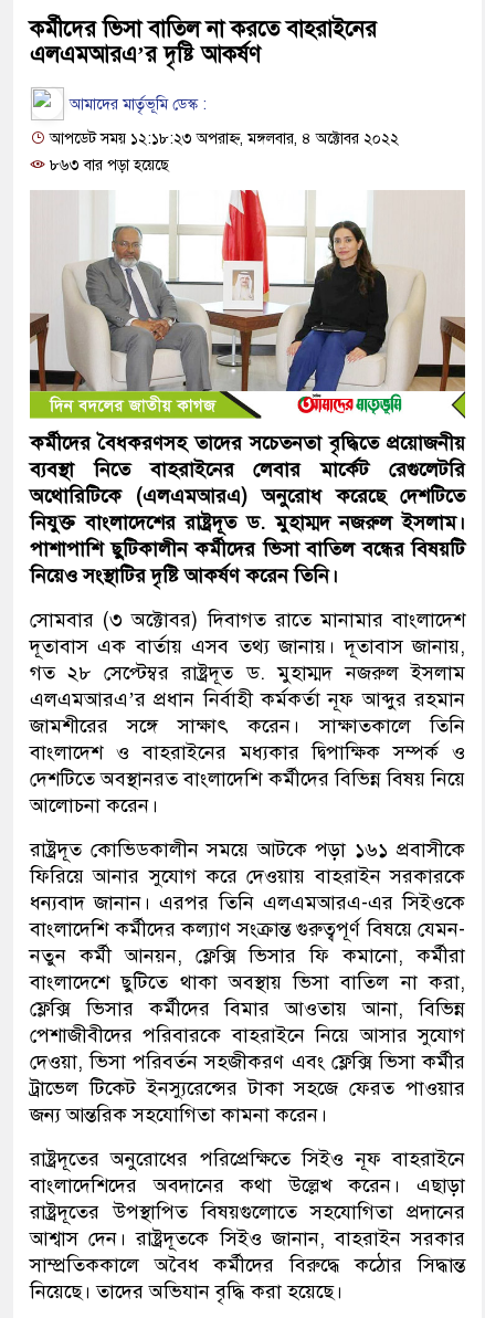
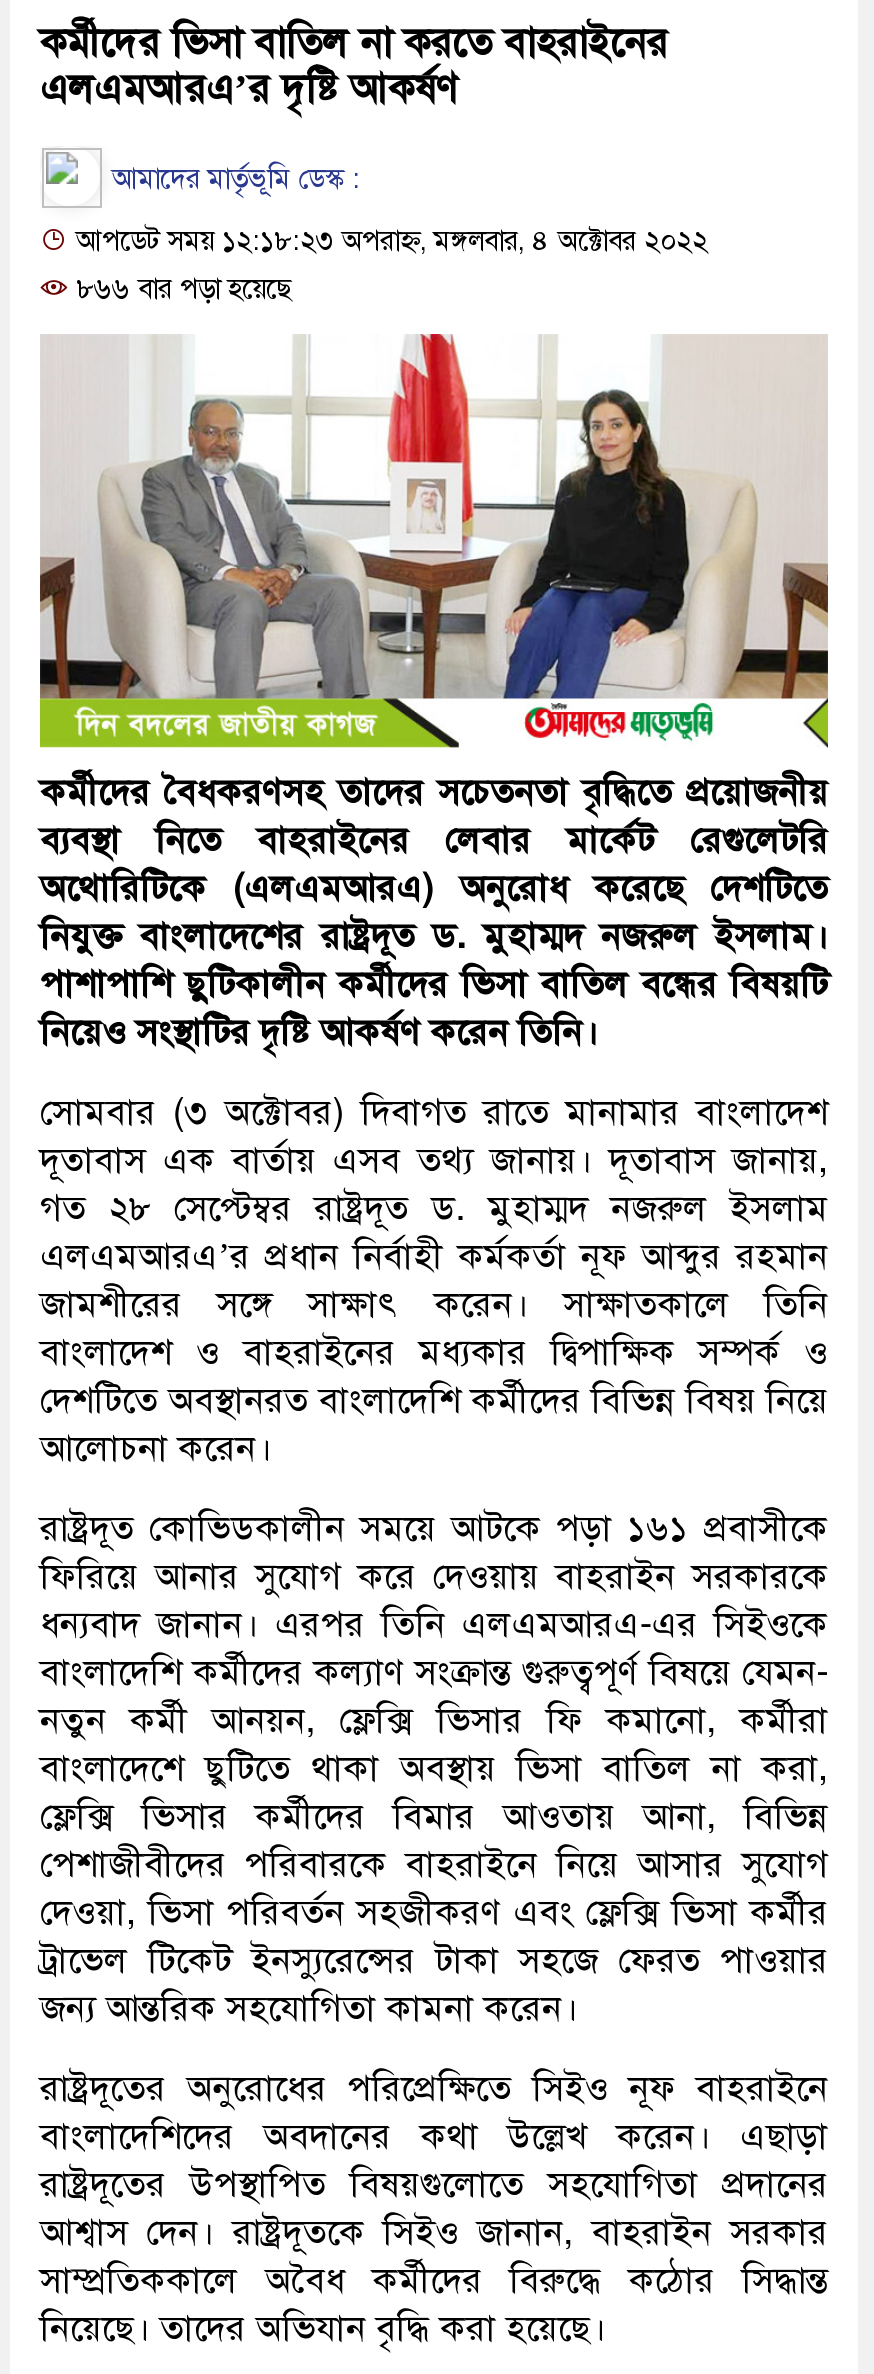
[45,156,169,175] ৮৬৩ বার পড়া হয়েছে -> [68,272,292,306] ৮৬৬ বার পড়া হয়েছে

